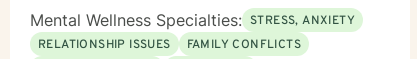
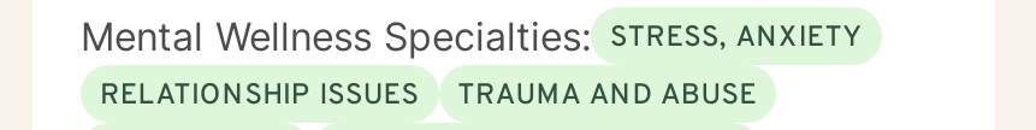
[187,37,301,53] FAMILY CONFLICTS -> [457,77,757,116] TRAUMA AND ABUSE

